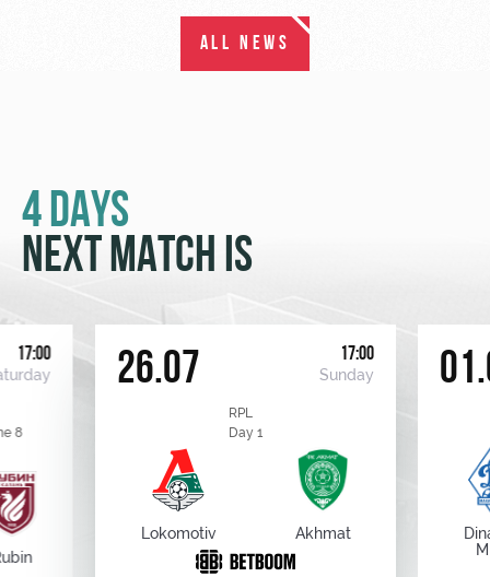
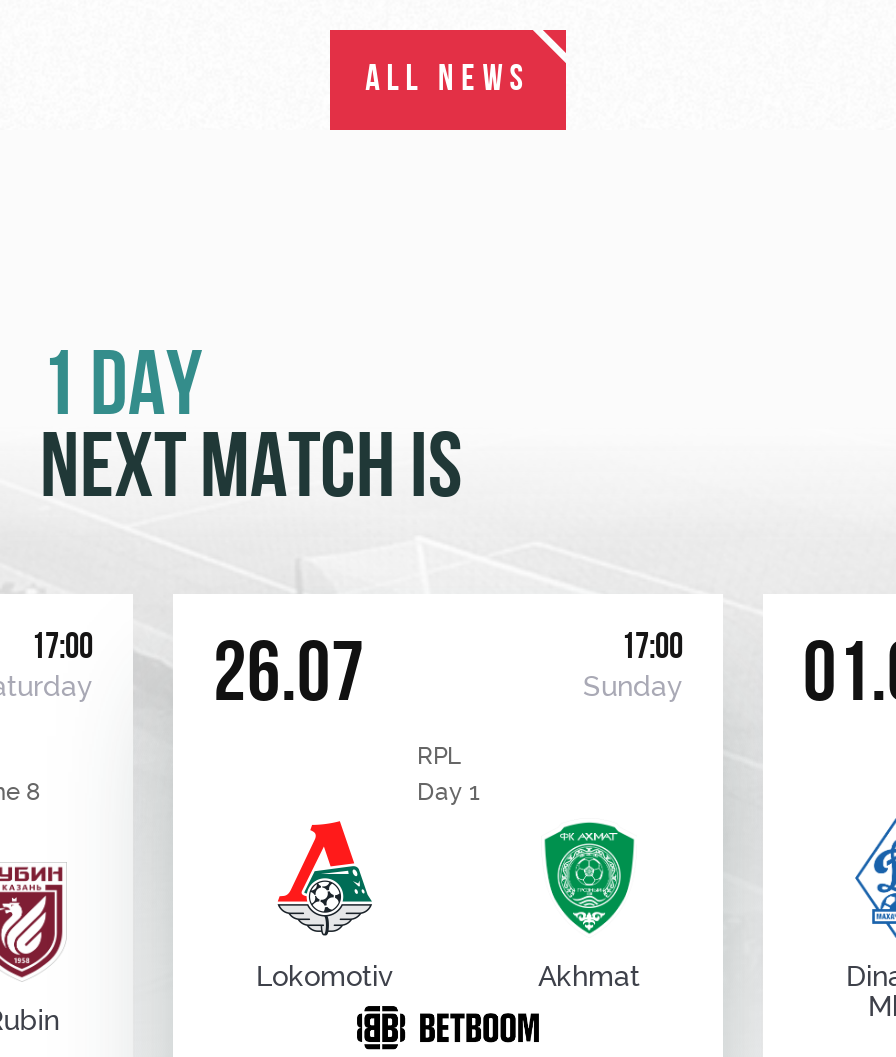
[22,188,129,239] 4 DAYS -> [40,344,202,438] 1 DAY

